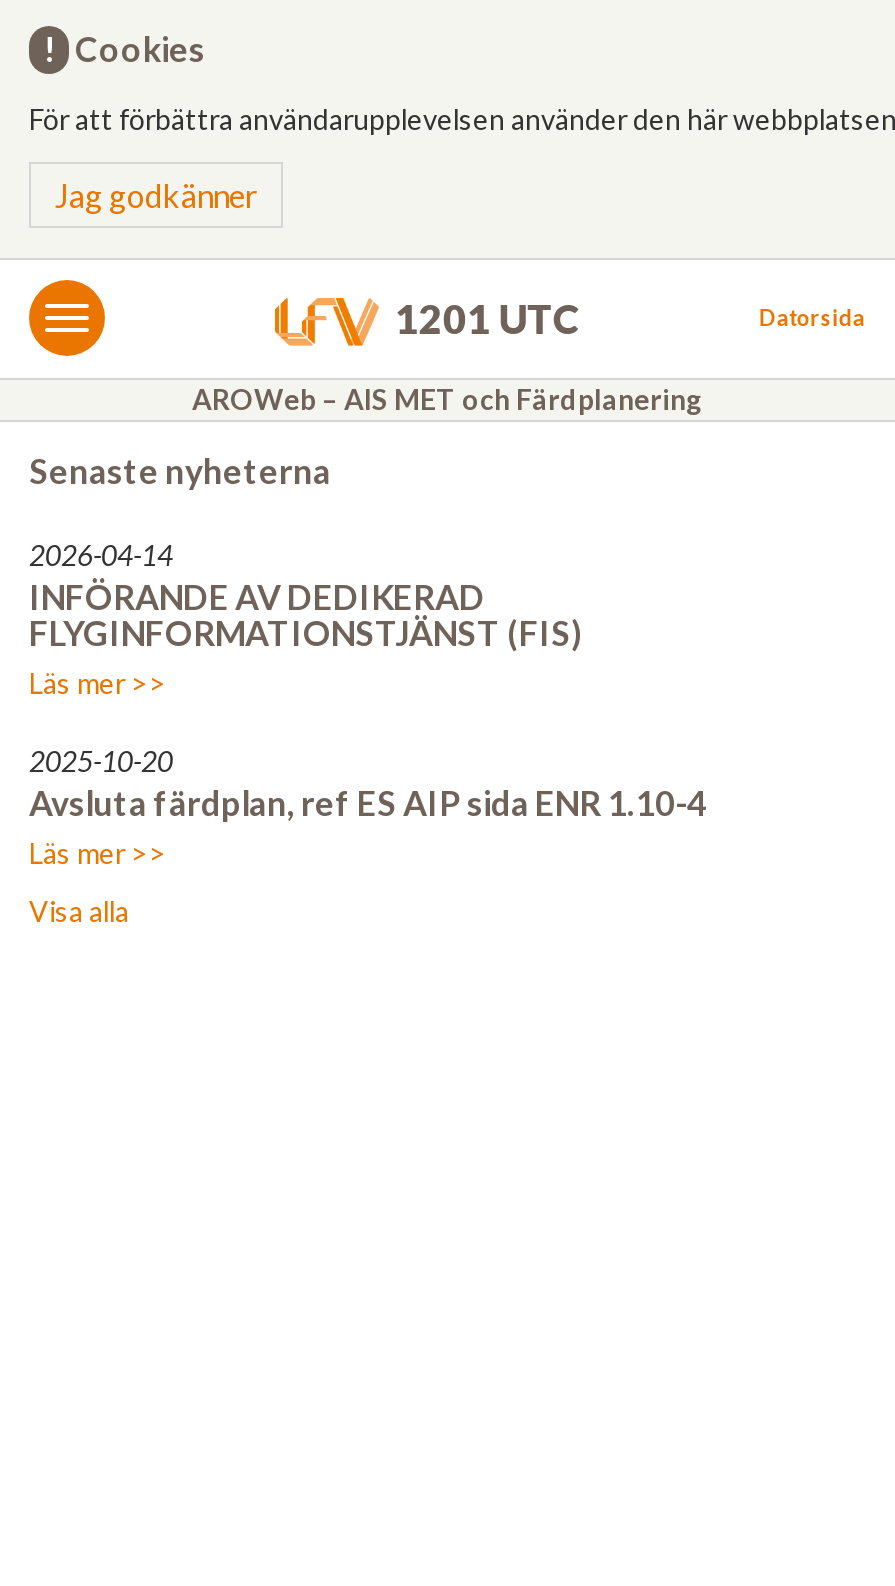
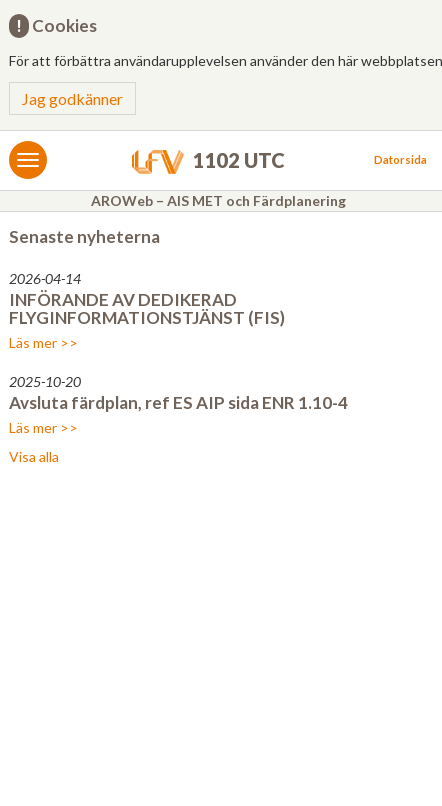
[395,294,581,342] 1201 UTC -> [192,148,285,172] 1102 UTC

